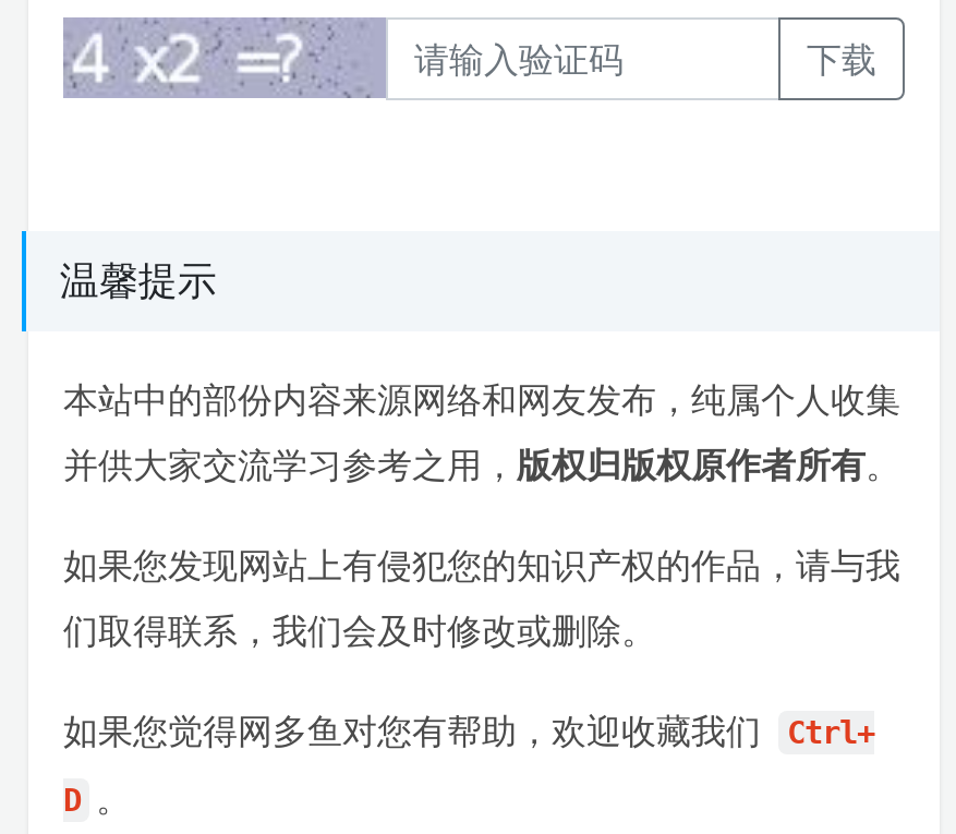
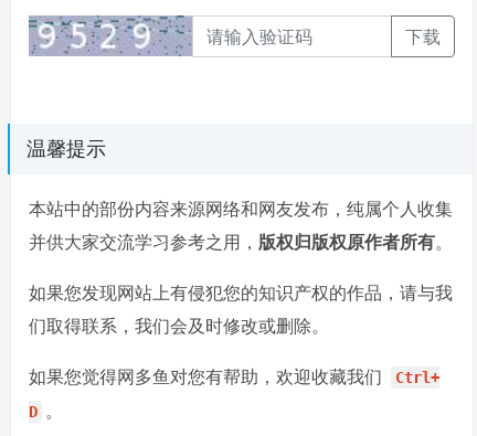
[63,15,371,96] [image] -> [28,14,191,56] [image]

